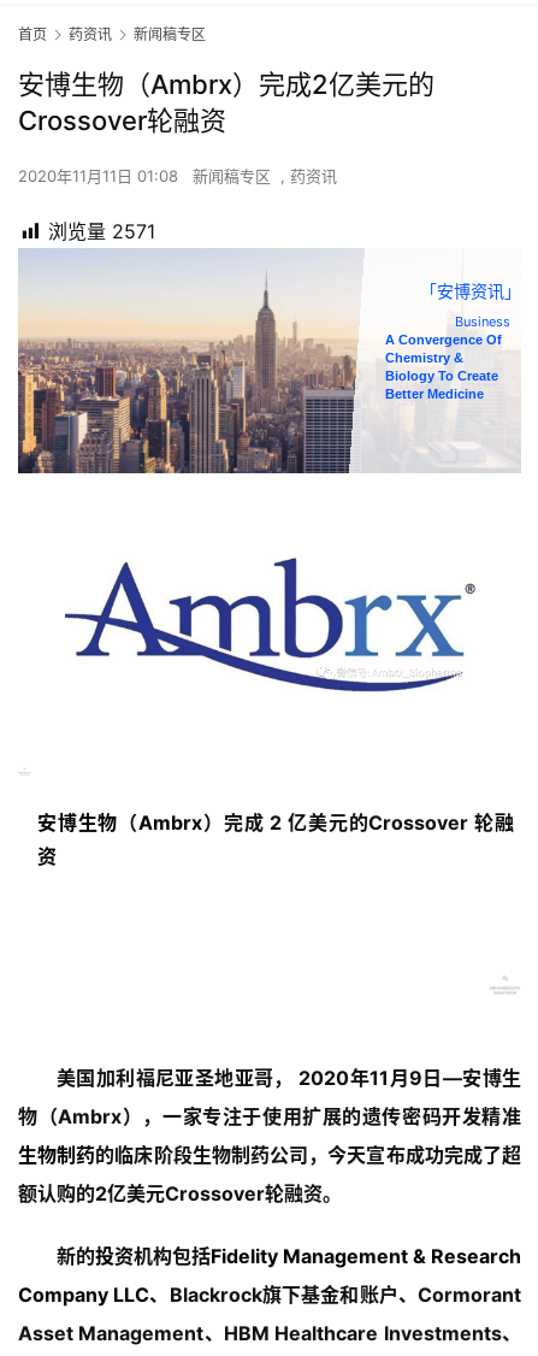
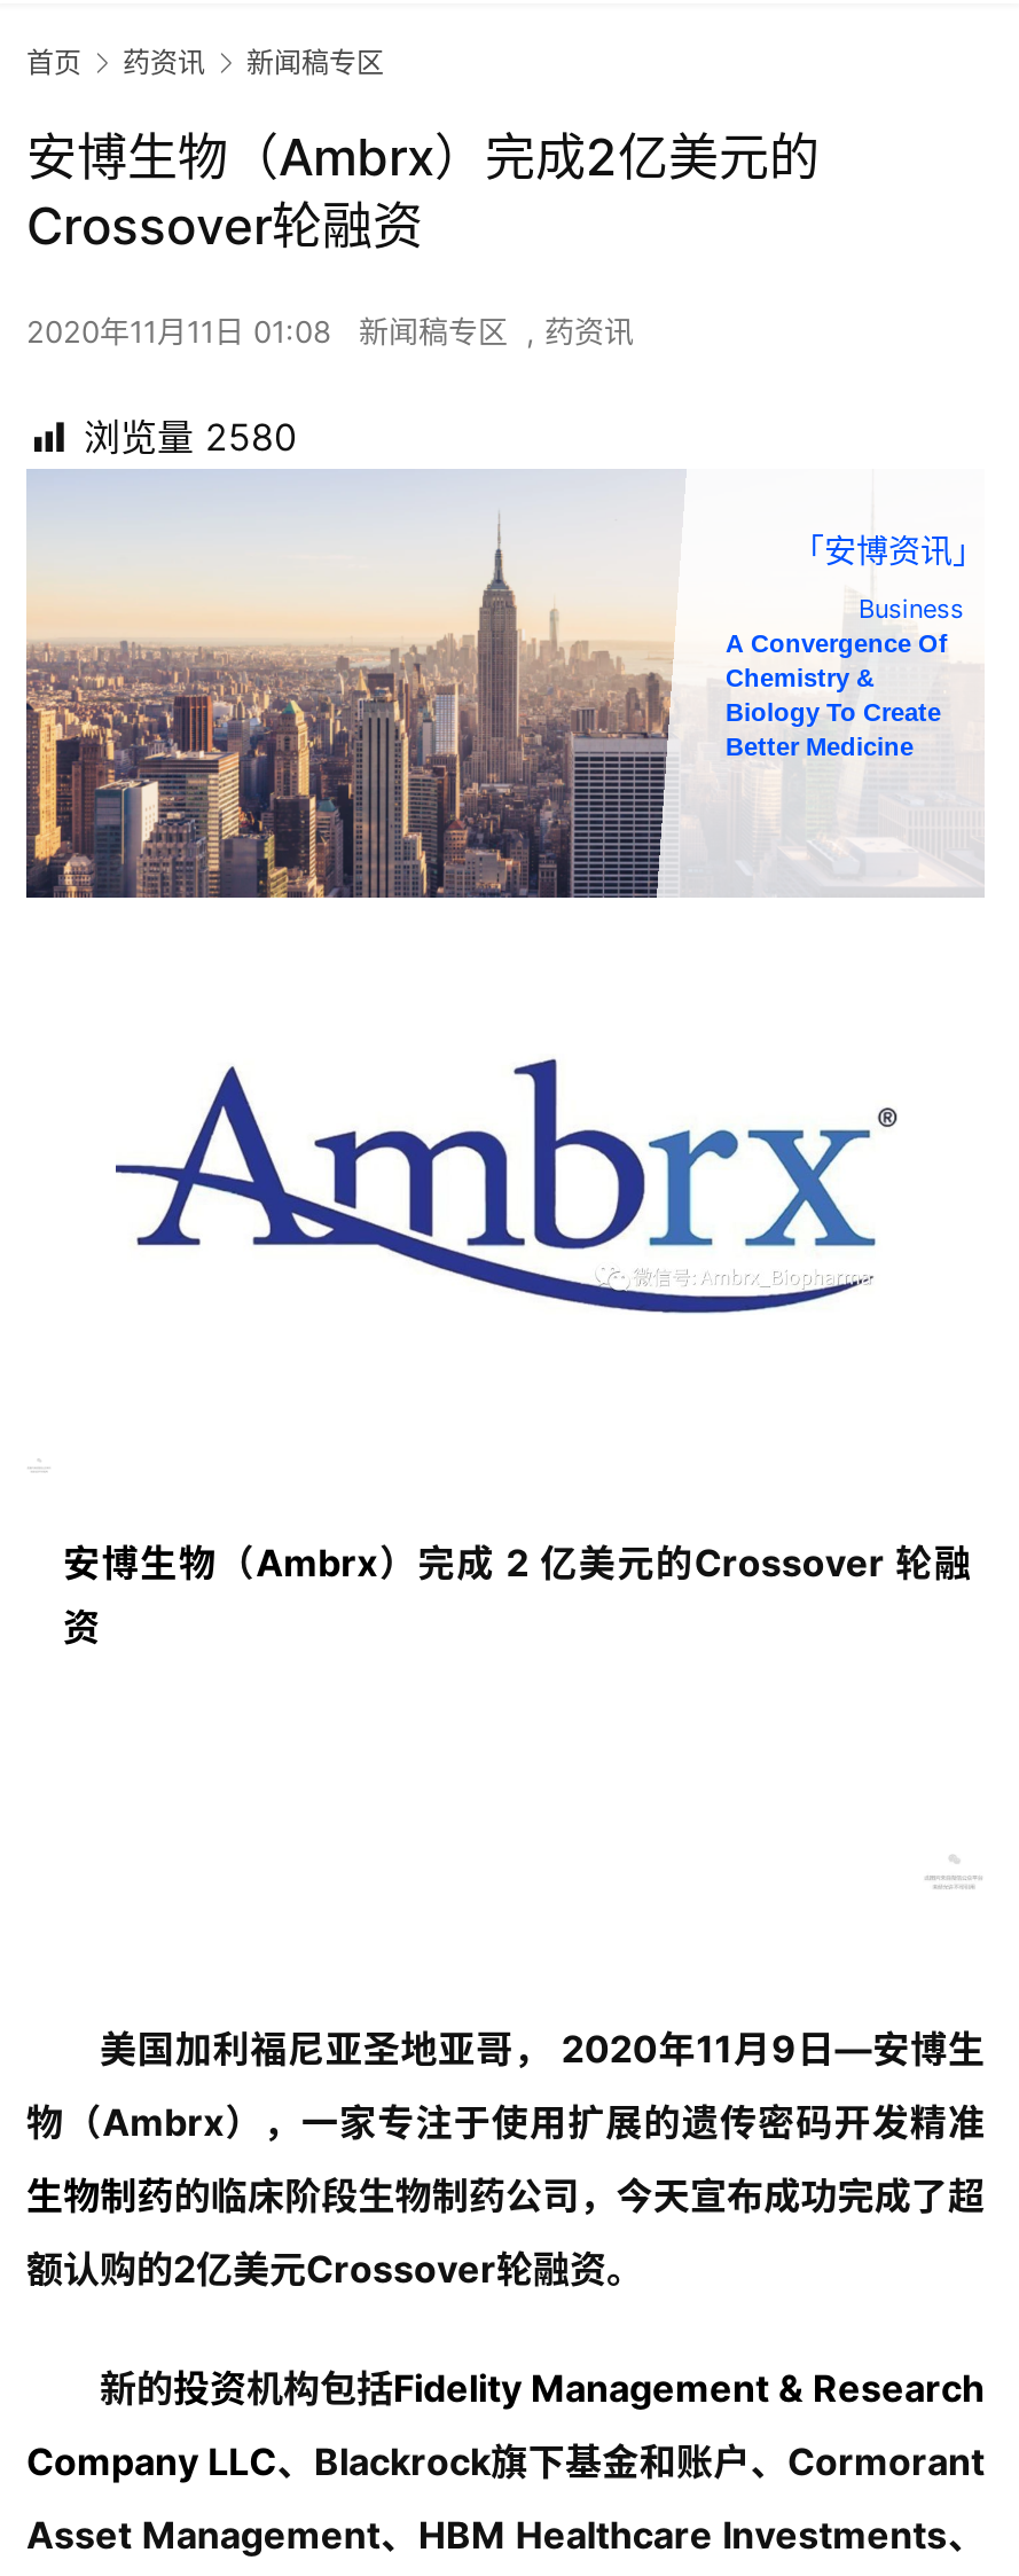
[48,219,155,244] 浏览量 2571 -> [84,414,297,460] 浏览量 2580

